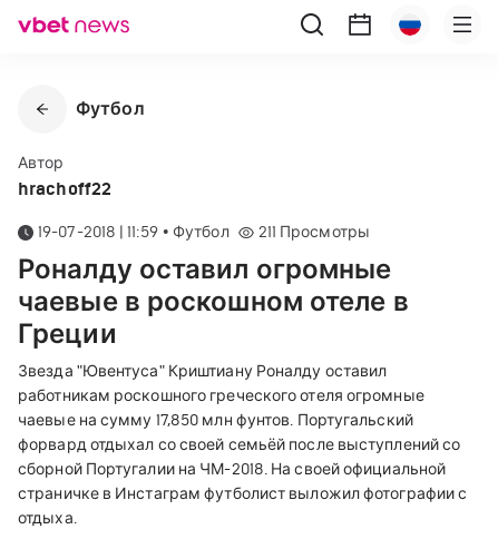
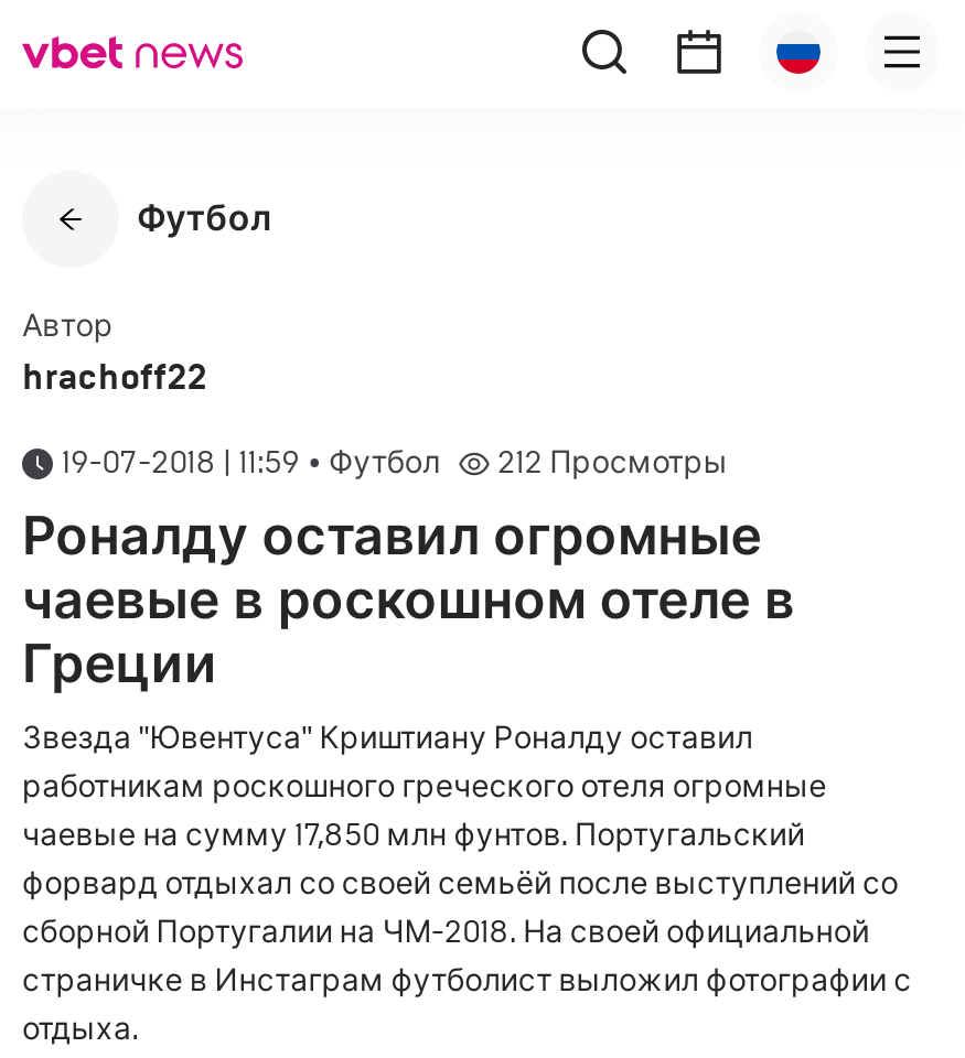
[258,223,370,242] 211 Просмотры -> [498,444,728,482] 212 Просмотры

